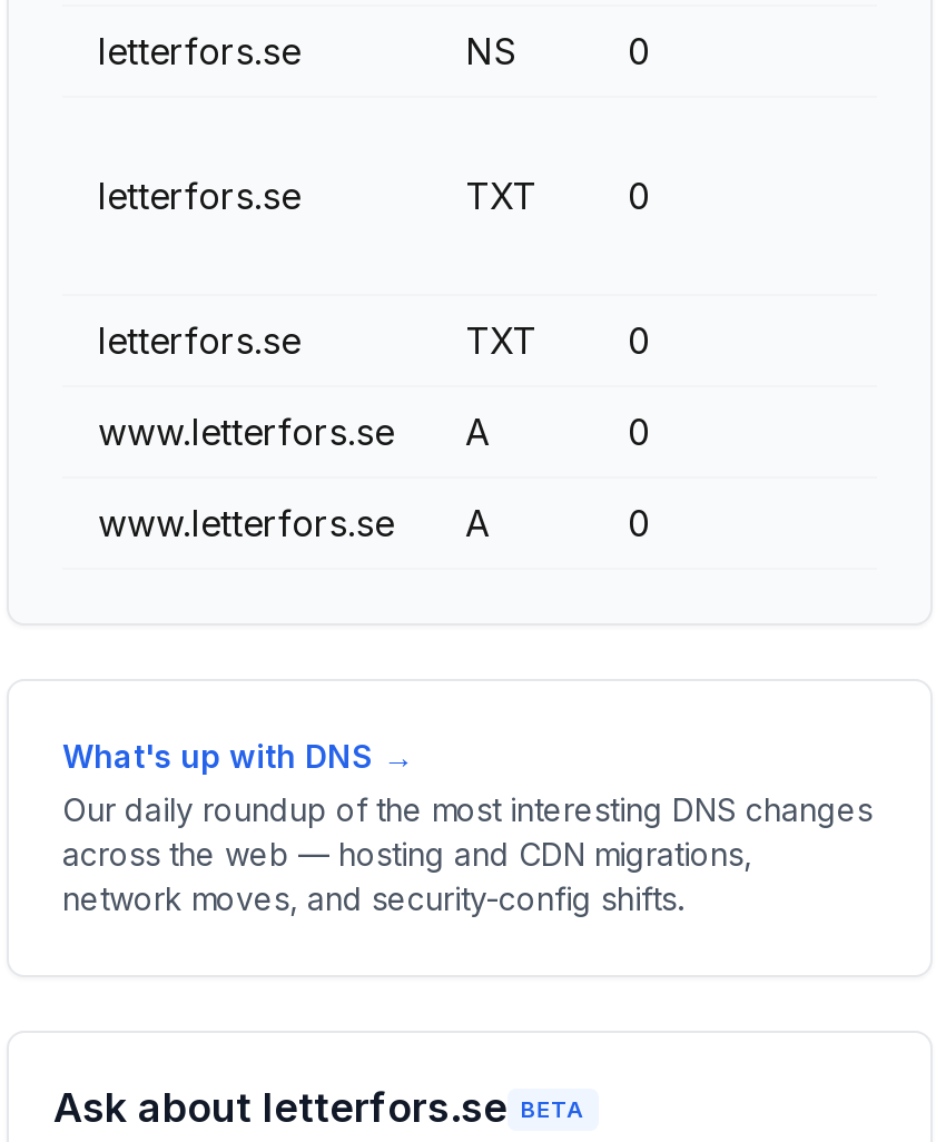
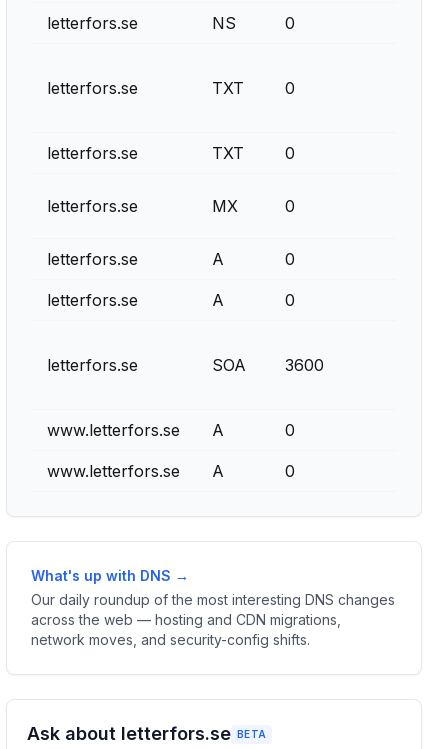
none -> [47,196,324,375] letterfors.se | MX | 0 | letterfors.se | A | 0 | letterfors.se | A | 0 | letterfors.se | SOA | 3600

